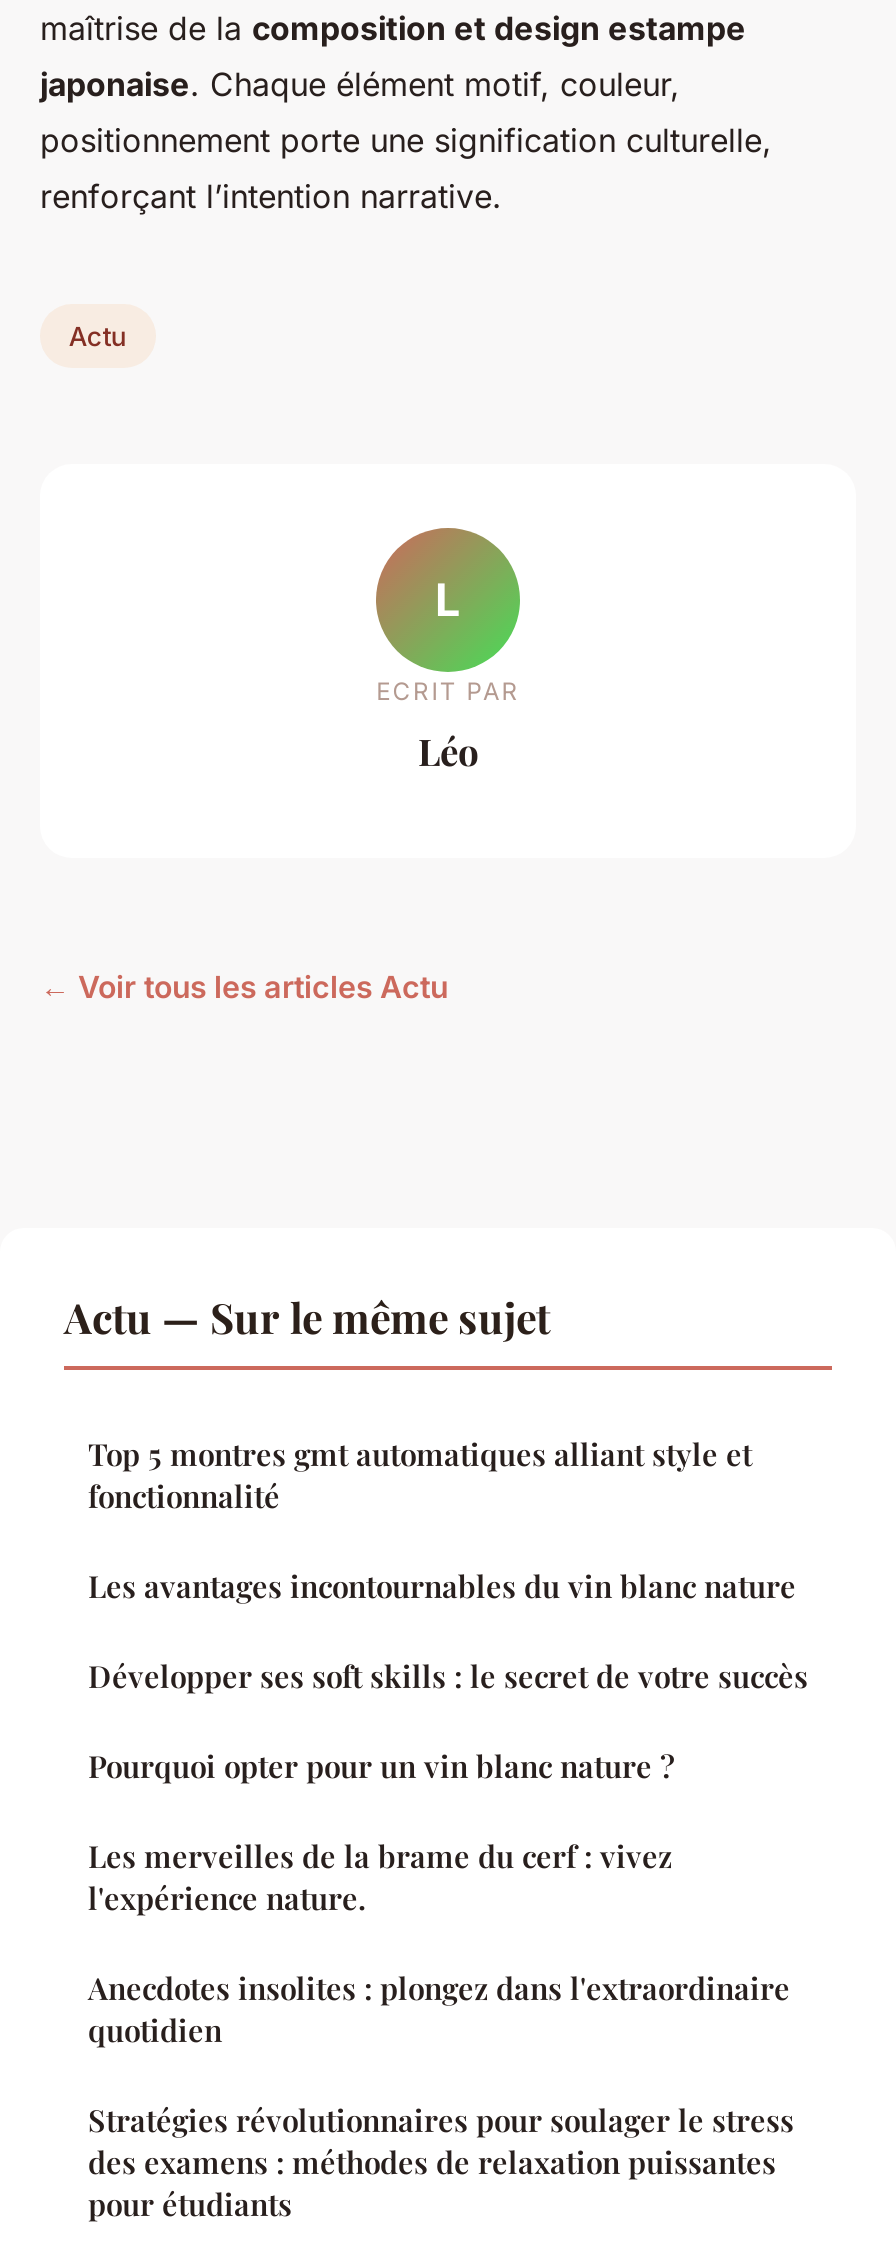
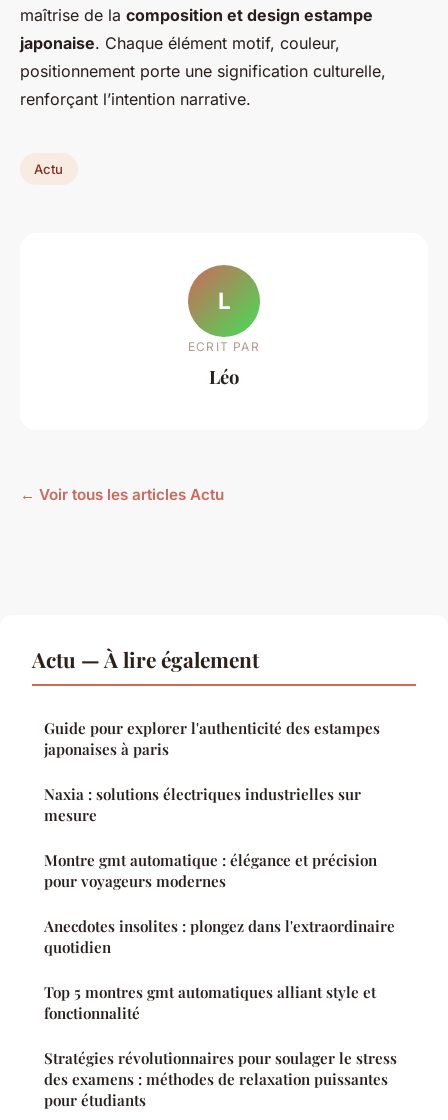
[64,1289,808,1919] Actu — Sur le même sujet | Les avantages incontournables du vin blanc nature | Développer ses soft skills : le secret de votre succès | Pourquoi opter pour un vin blanc nature ? | Les merveilles de la brame du cerf : vivez | l'expérience nature. -> [32,645,380,891] Actu — À lire également | Guide pour explorer l'authenticité des estampes | japonaises à paris | Naxia : solutions électriques industrielles sur | mesure | Montre gmt automatique : élégance et précision | pour voyageurs modernes
moved [88,1435,752,1517] -> [44,982,376,1023]: Top 5 montres gmt automatiques alliant style et | fonctionnalité
moved [88,1969,790,2051] -> [44,916,395,957]: Anecdotes insolites : plongez dans l'extraordinaire | quotidien

